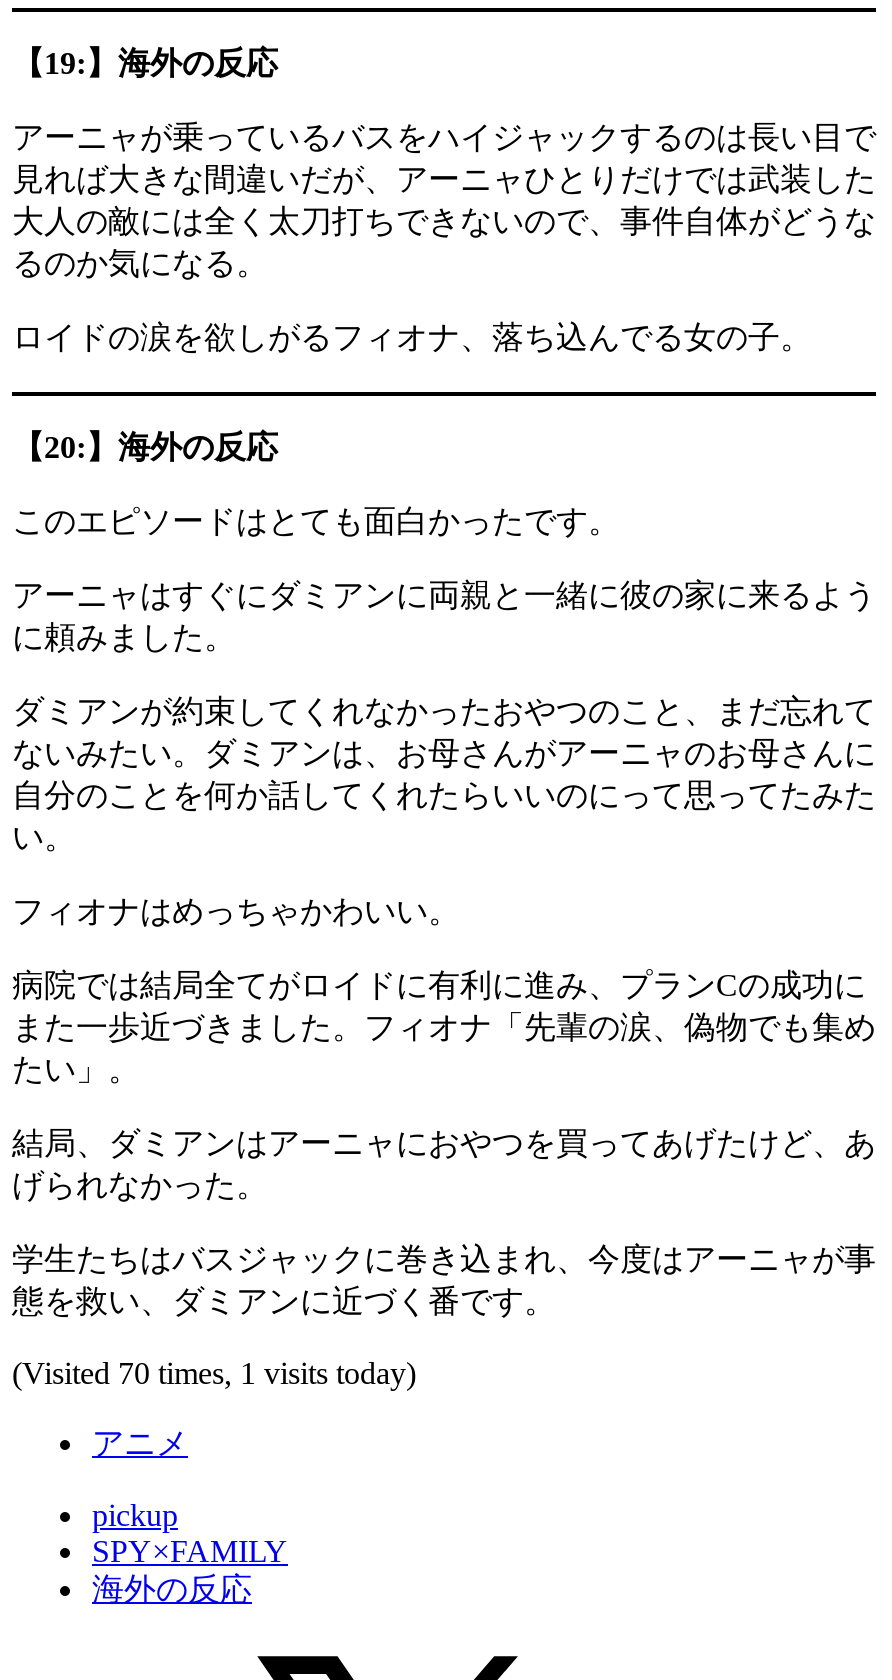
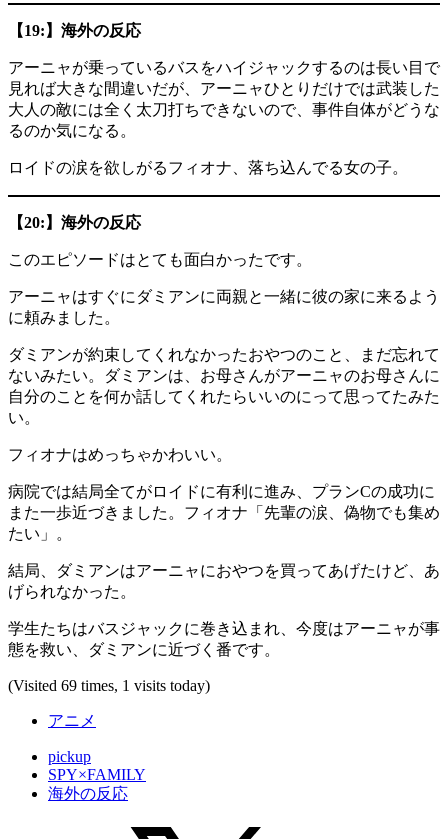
[12,1356,416,1390] (Visited 70 times, 1 visits today) -> [8,677,210,694] (Visited 69 times, 1 visits today)

